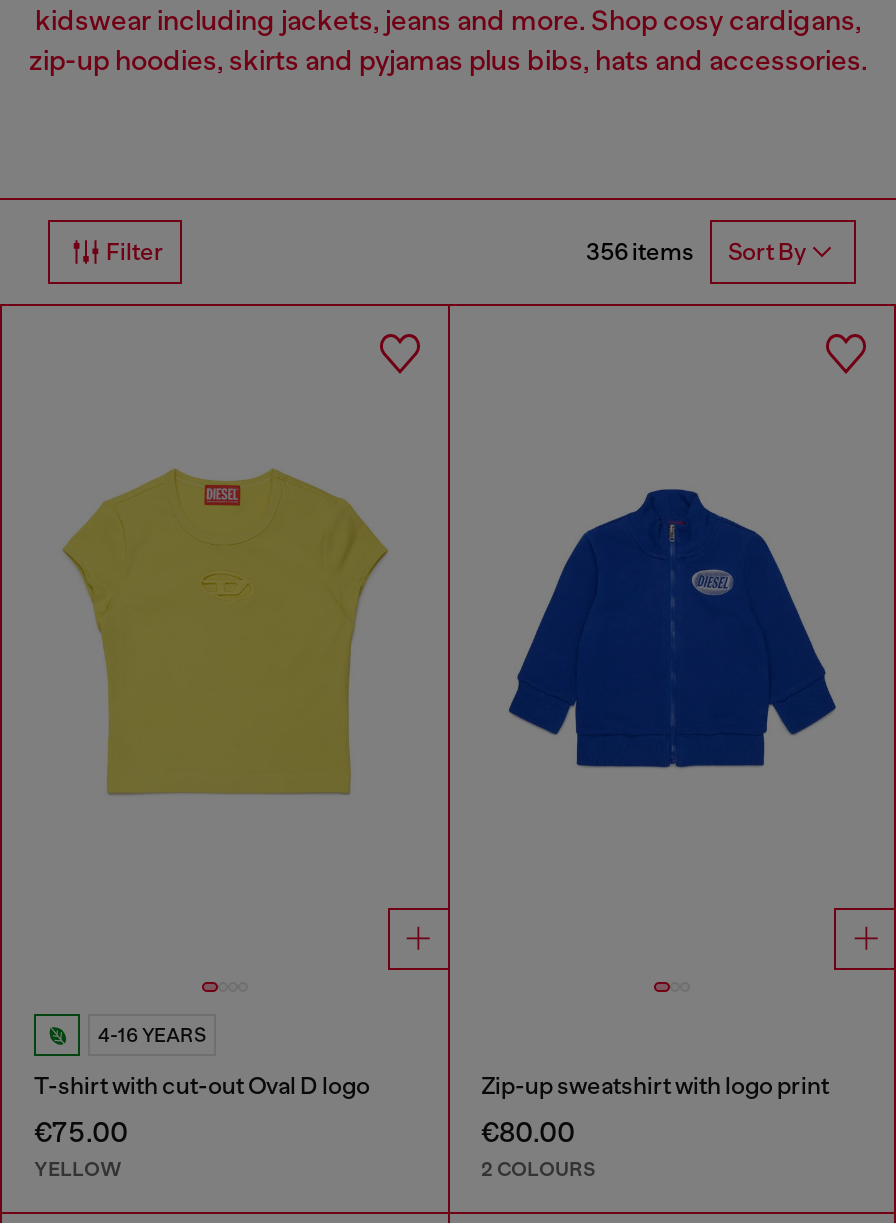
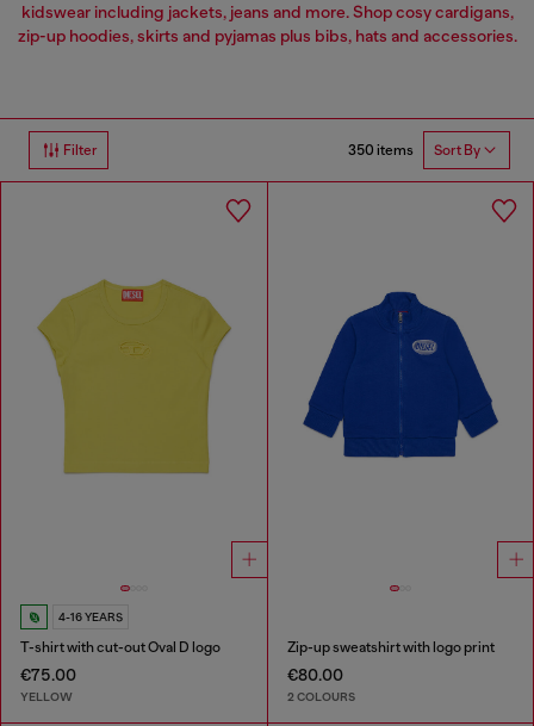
[586,238,806,267] 356 items Sort By -> [348,142,480,159] 350 items Sort By

